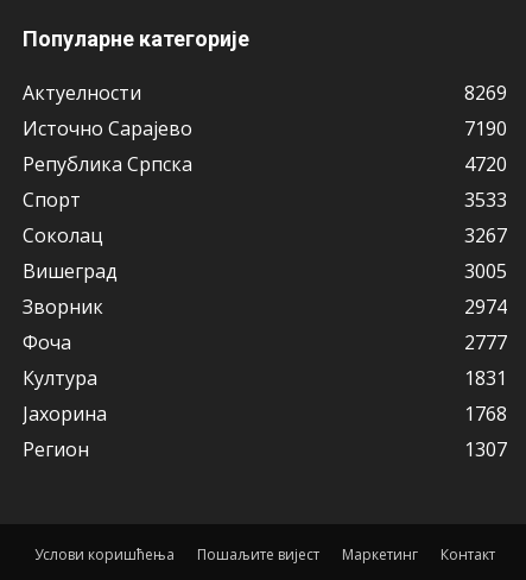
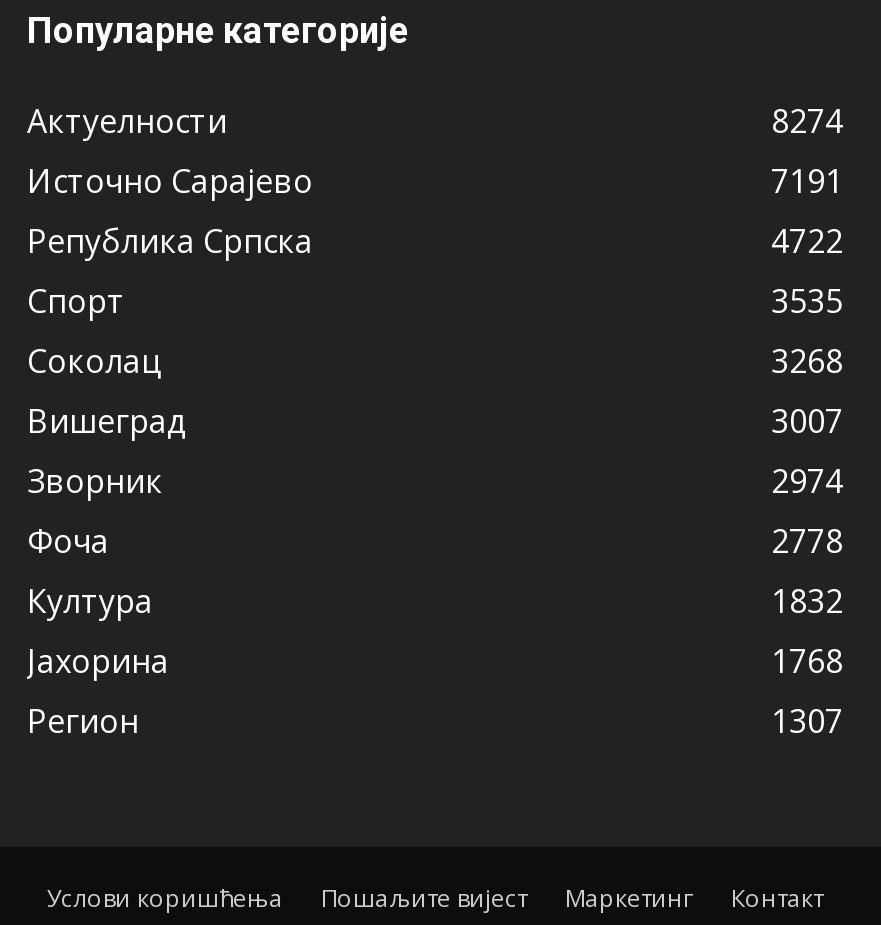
[464,80,507,106] 8269 -> [771,99,843,143] 8274
[464,115,507,141] 7190 -> [771,159,843,203] 7191
[464,151,507,177] 4720 -> [771,219,843,263] 4722
[464,186,507,213] 3533 -> [771,279,843,323] 3535
[464,222,507,248] 3267 -> [771,339,843,383] 3268
[464,258,507,284] 3005 -> [771,399,843,443] 3007
[464,329,507,355] 2777 -> [771,519,843,563] 2778
[464,365,507,391] 1831 -> [771,579,843,623] 1832

